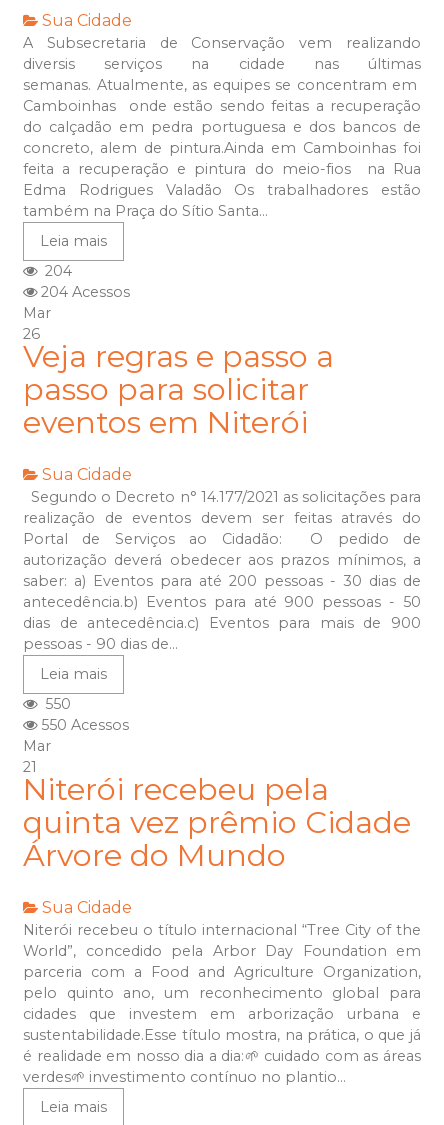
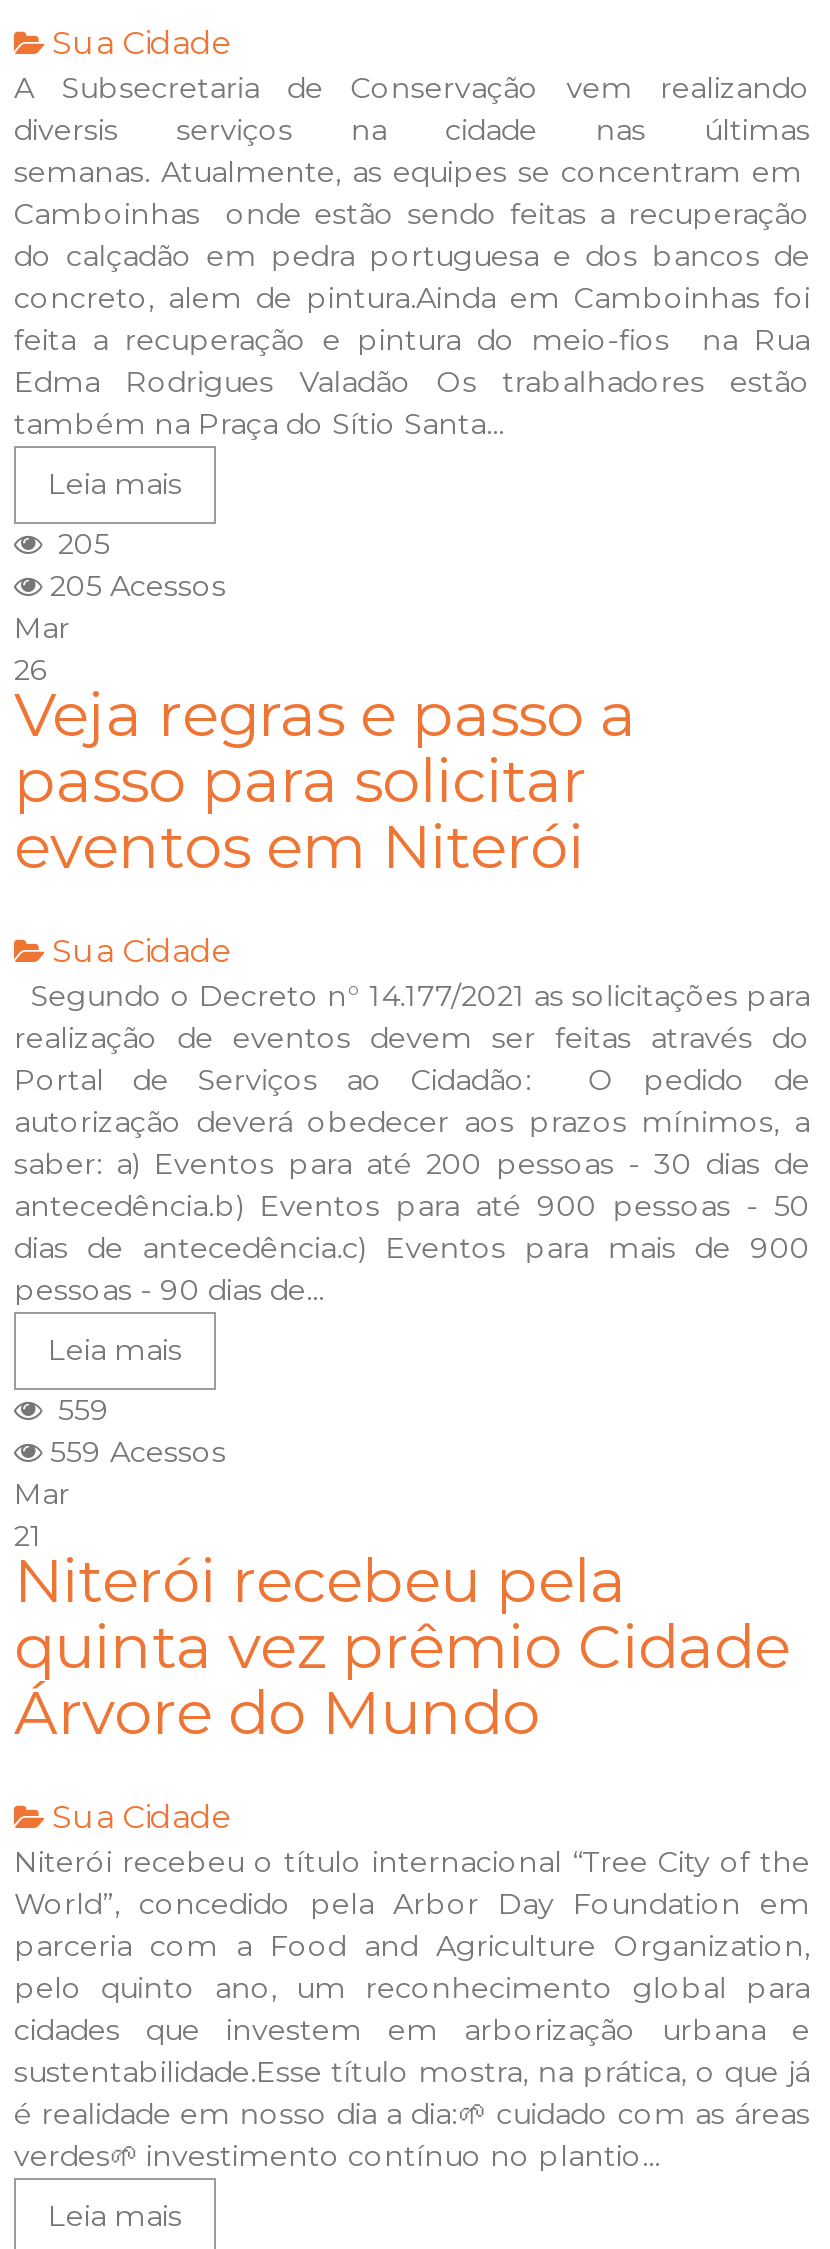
[37,262,72,280] 204 -> [42,527,110,563] 205
[37,283,130,301] 204 Acessos -> [42,569,226,605] 205 Acessos
[37,695,71,713] 550 -> [42,1393,110,1429] 559
[37,716,129,734] 550 Acessos -> [42,1435,226,1471] 559 Acessos

